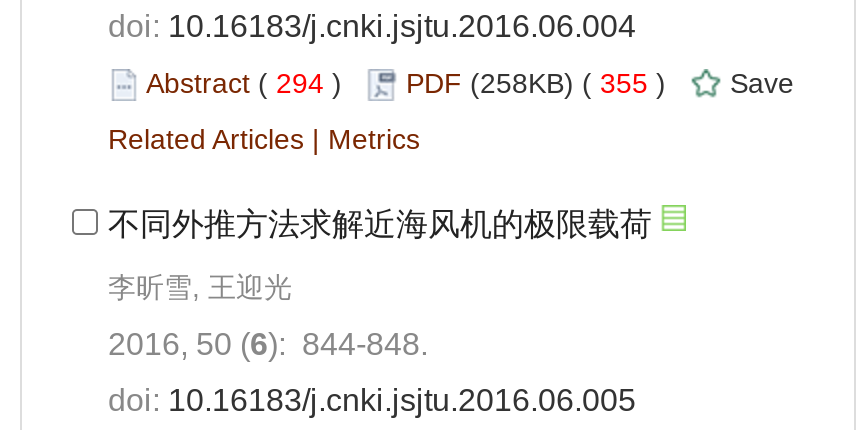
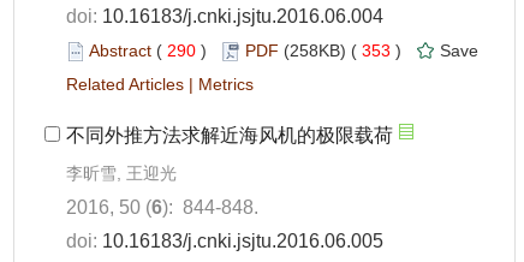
[146,67,366,99] Abstract (294) -> [89,41,221,60] Abstract (290)
[406,67,690,99] PDF (258KB) (355) -> [245,41,416,60] PDF (258KB) (353)

